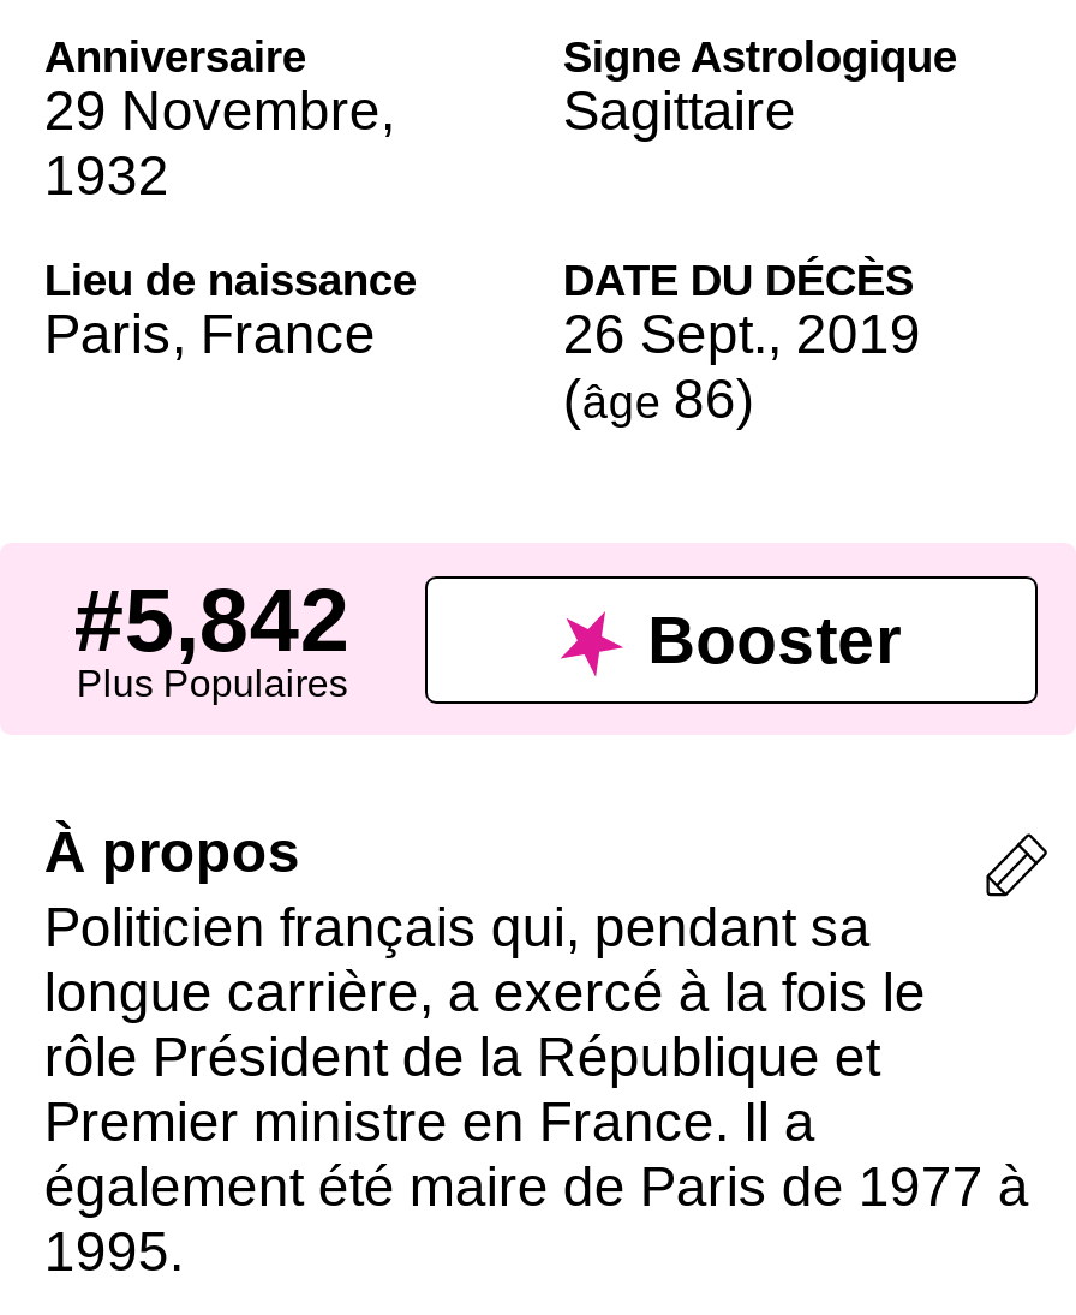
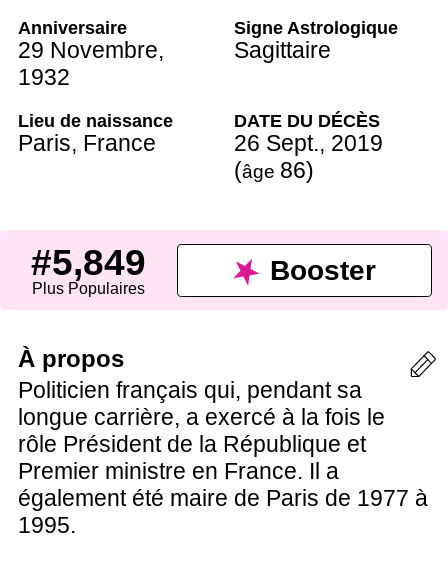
[74,570,350,669] #5,842 -> [31,241,146,282] #5,849

